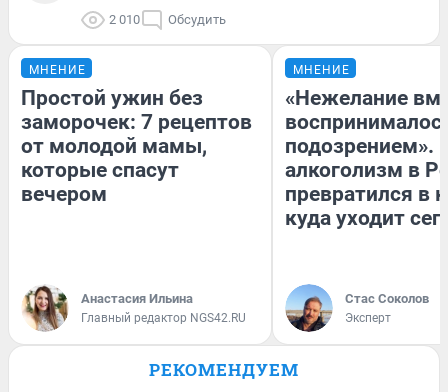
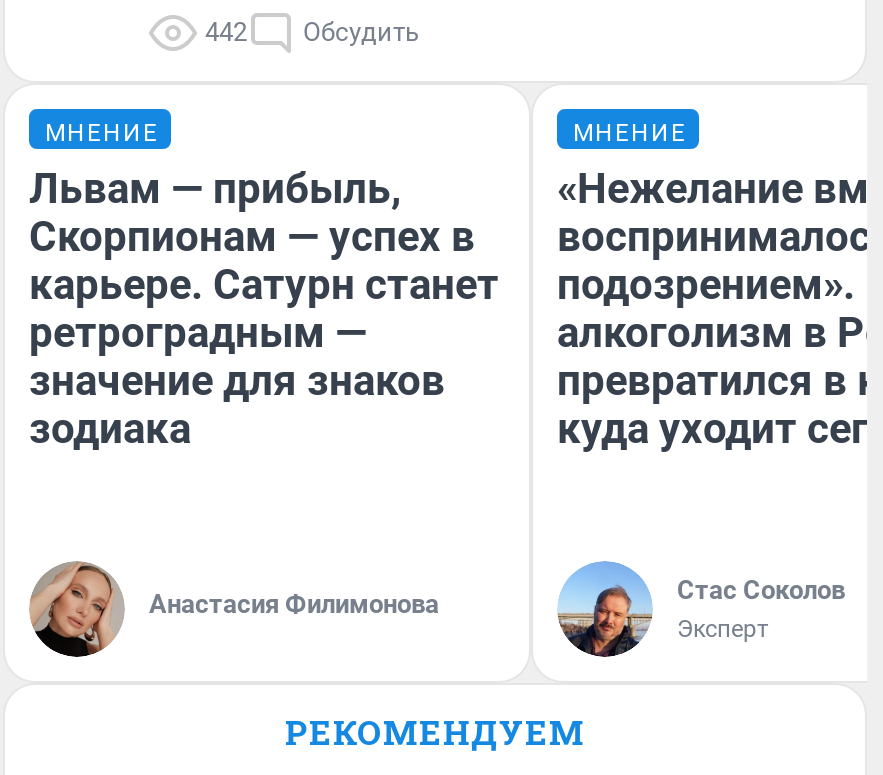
[109,12,226,27] 2 010 Обсудить -> [205,17,419,47] 442 Обсудить
[21,86,252,206] Простой ужин без | заморочек: 7 рецептов | от молодой мамы, | которые спасут | вечером -> [29,165,499,453] Львам — прибыль, | Скорпионам — успех в | карьере. Сатурн станет | ретроградным — | значение для знаков | зодиака
[22,285,246,331] [image] | Анастасия Ильина | Главный редактор NGS42.RU -> [29,561,439,659] [image] | Анастасия Филимонова

